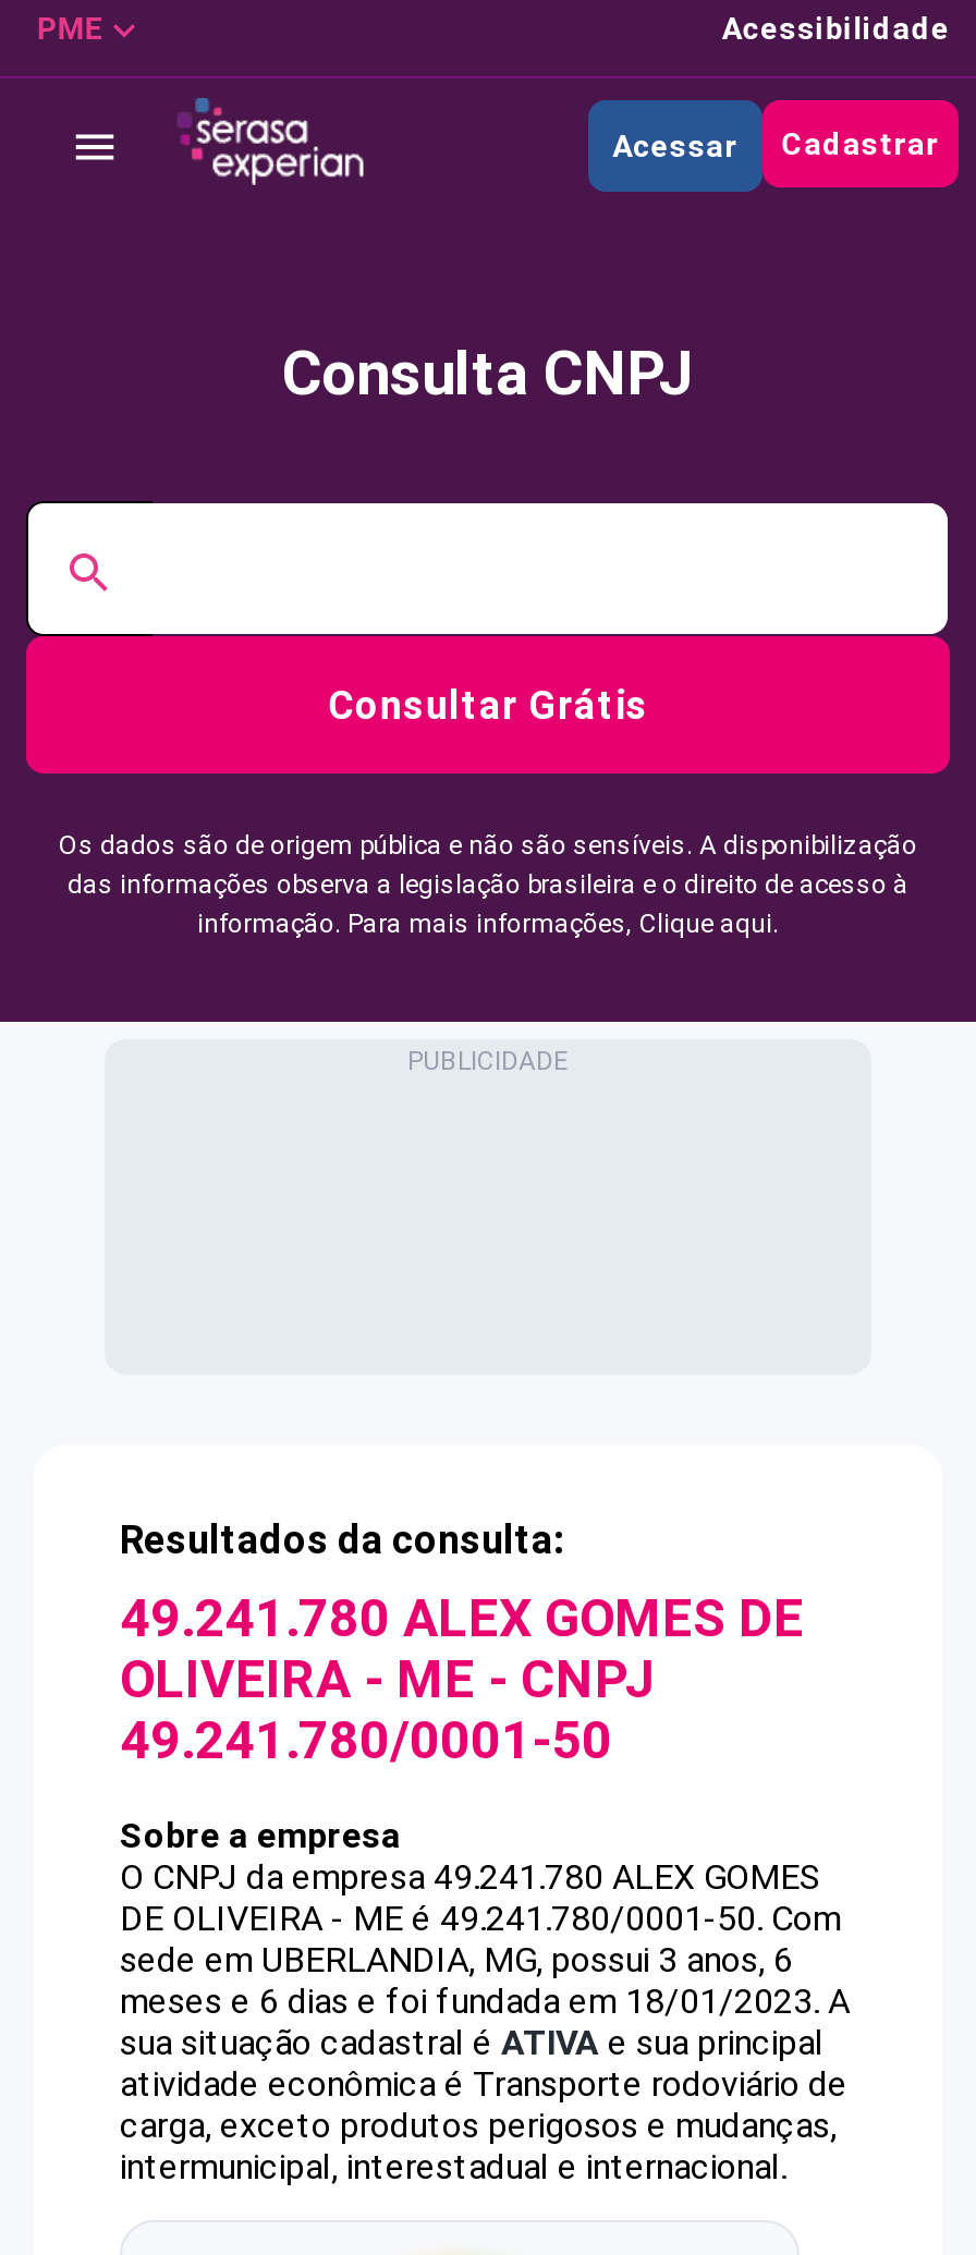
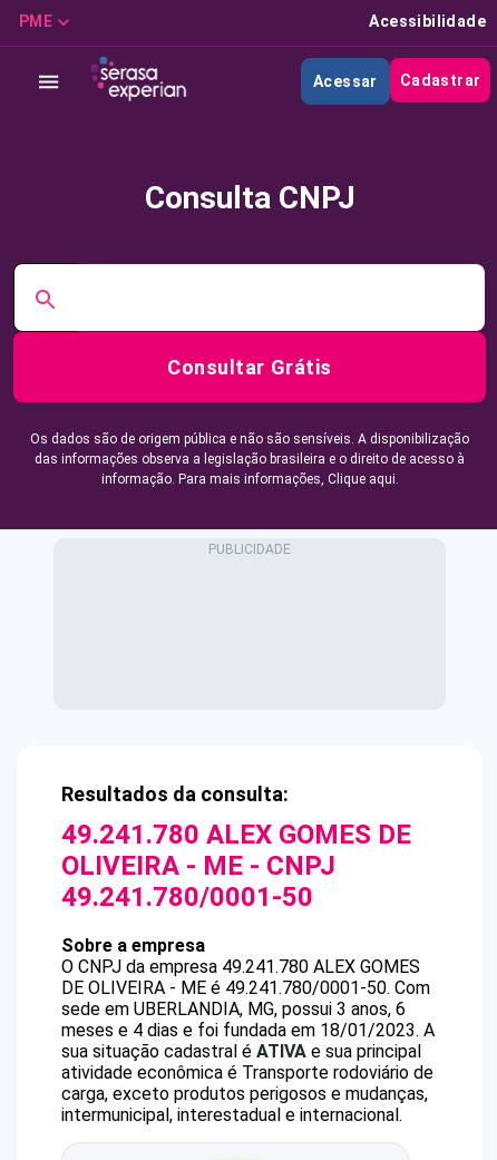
[120,1980,850,2022] meses e 6 dias e foi fundada em 18/01/2023. A -> [61,1020,435,1041] meses e 4 dias e foi fundada em 18/01/2023. A

